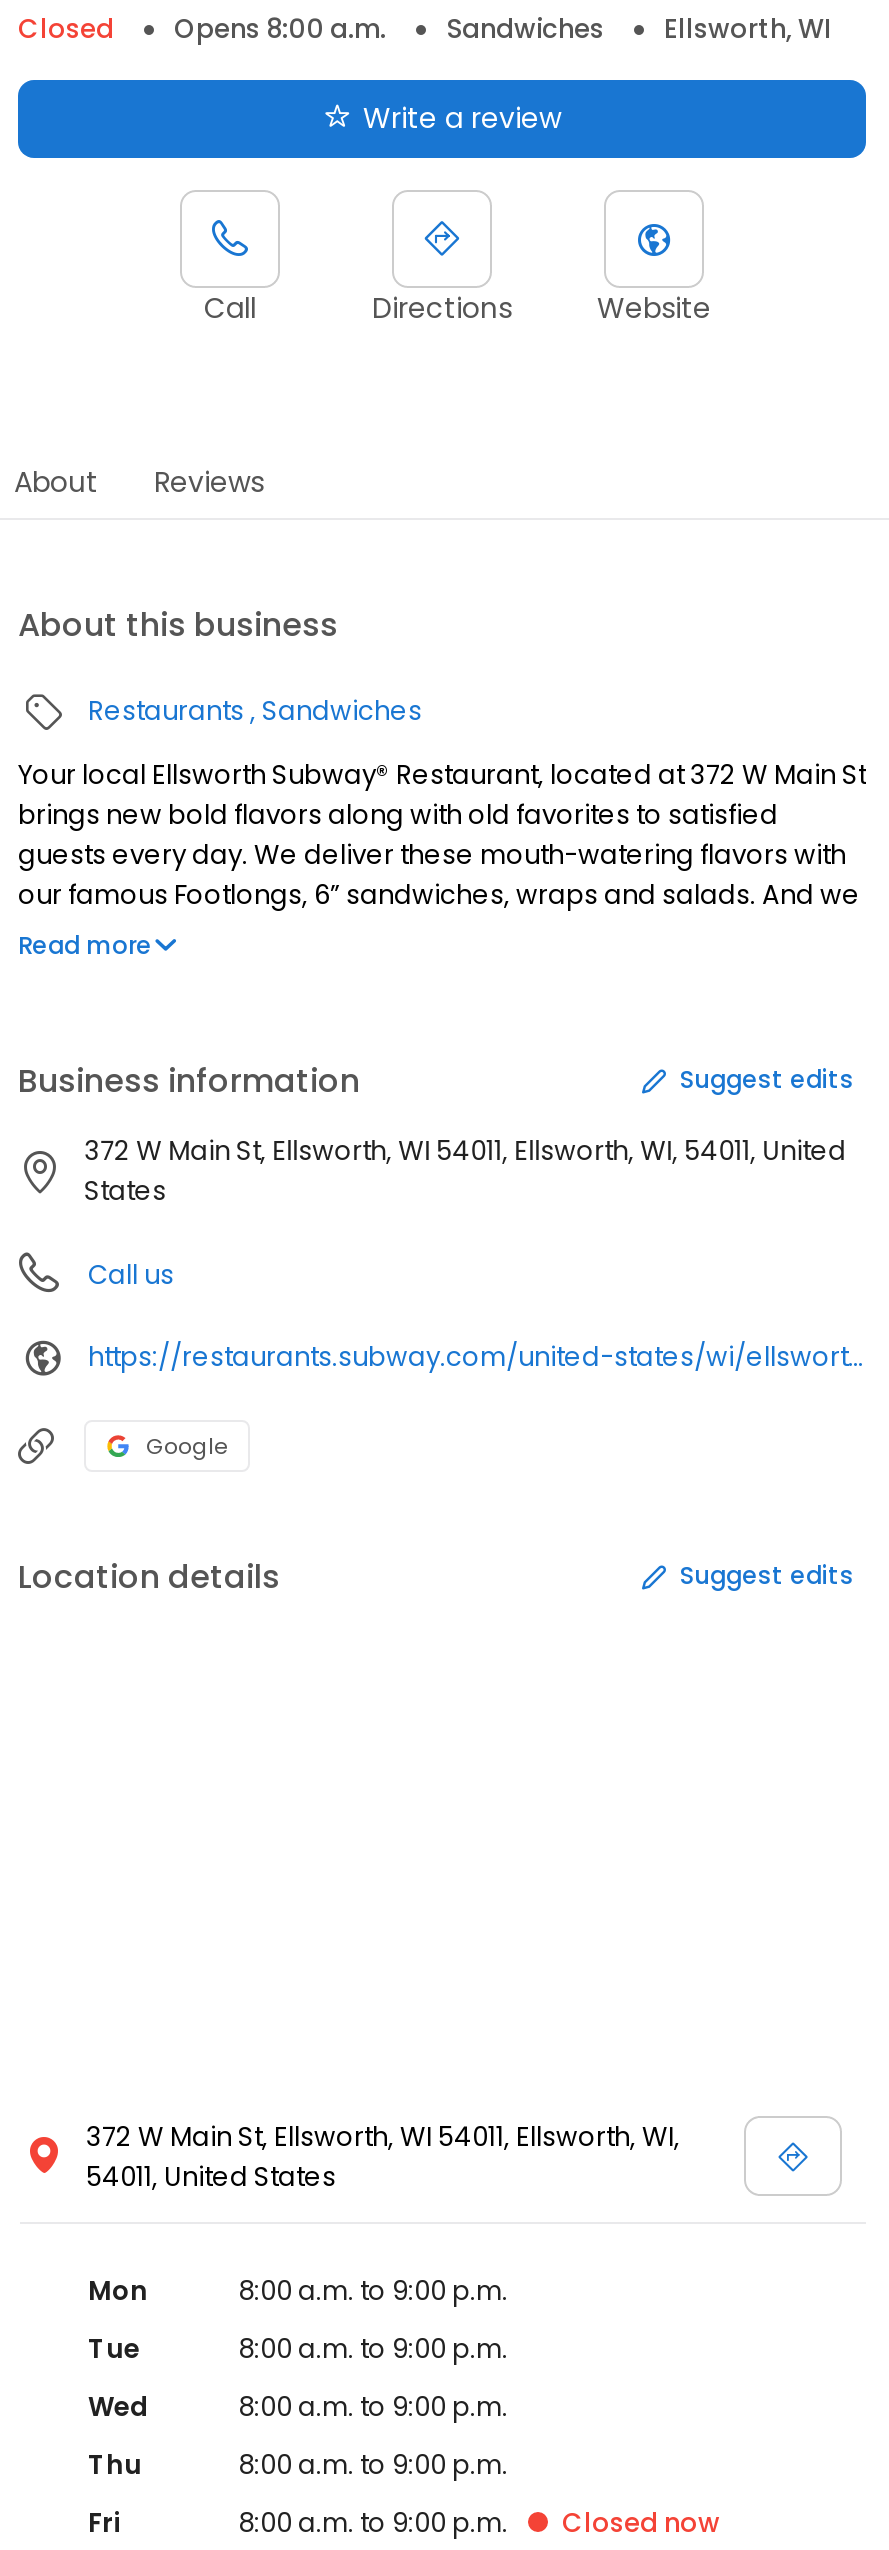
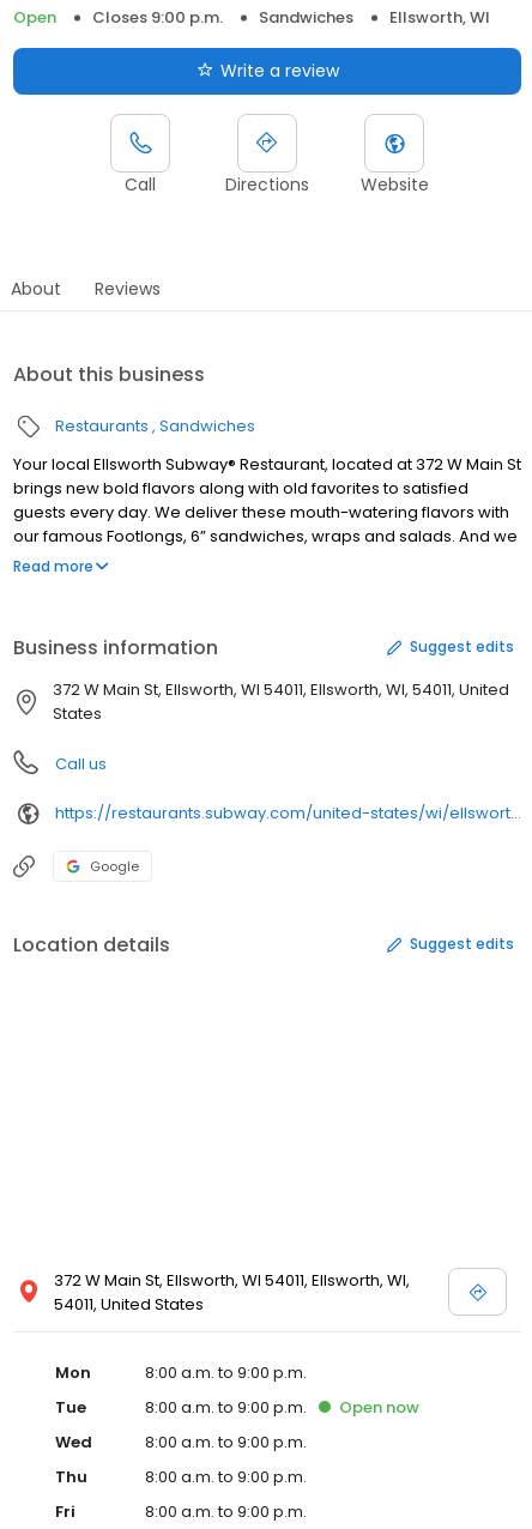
[18,10,386,48] Closed | Opens 8:00 a.m. -> [13,6,223,29] Open | Closes 9:00 p.m.
none -> [339,1396,419,1419] Open now
[562,2504,720,2542] Closed now -> none

